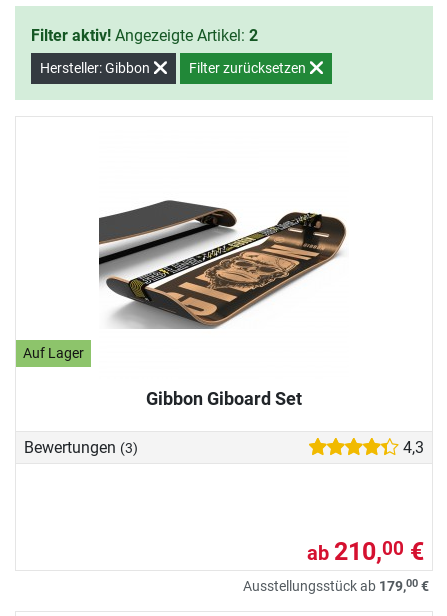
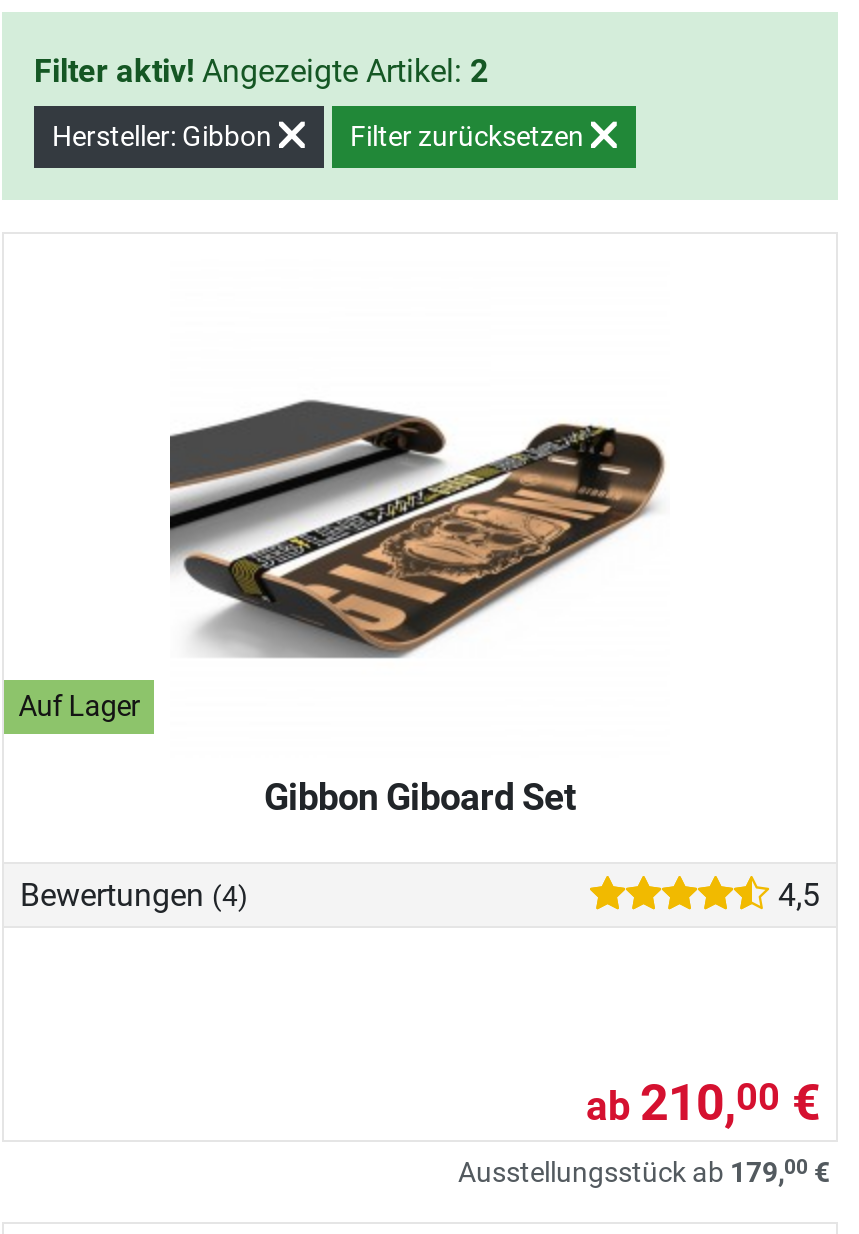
[24,438,138,457] Bewertungen (3) -> [20,875,248,913] Bewertungen (4)
[403,438,424,457] 4,3 -> [778,875,820,913] 4,5

